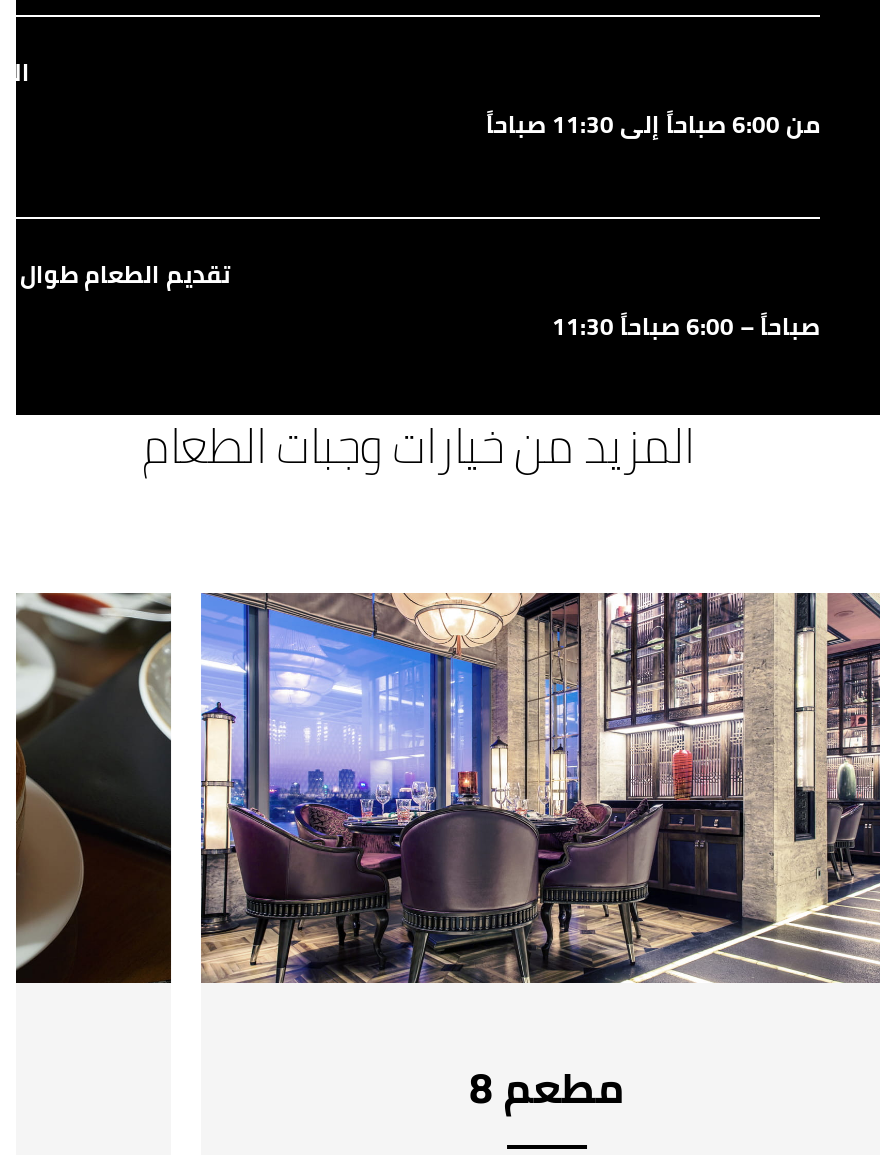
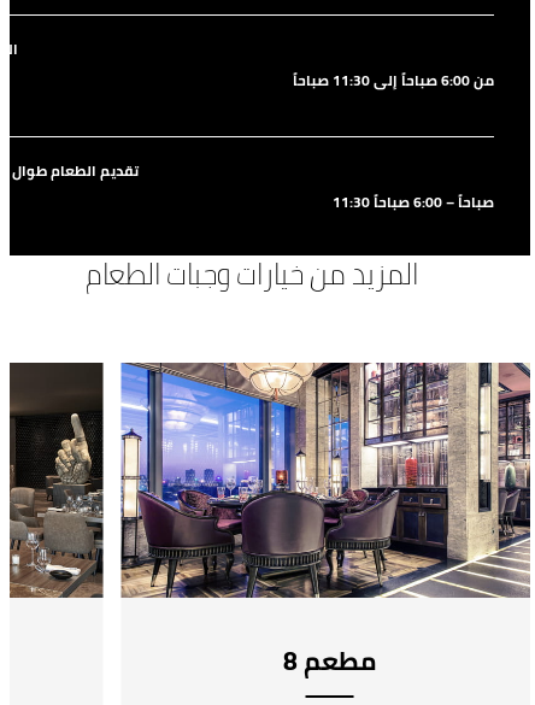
[14,591,172,985] [image] -> [8,362,104,599] [image]

